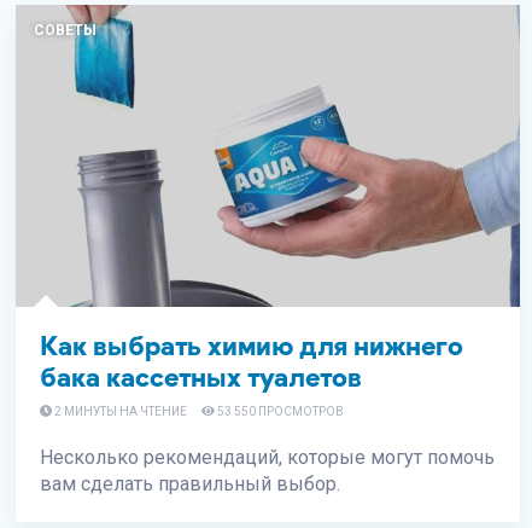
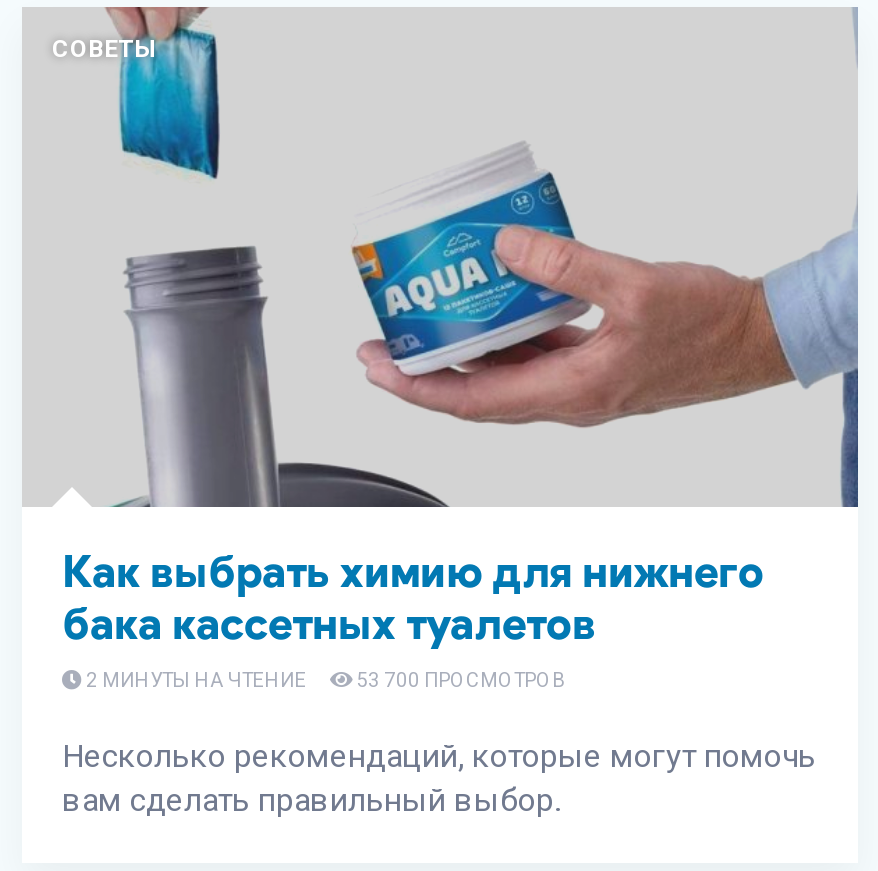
[215,405,344,418] 53 550 ПРОСМОТРОВ -> [352,669,566,691] 53 700 ПРОСМОТРОВ

